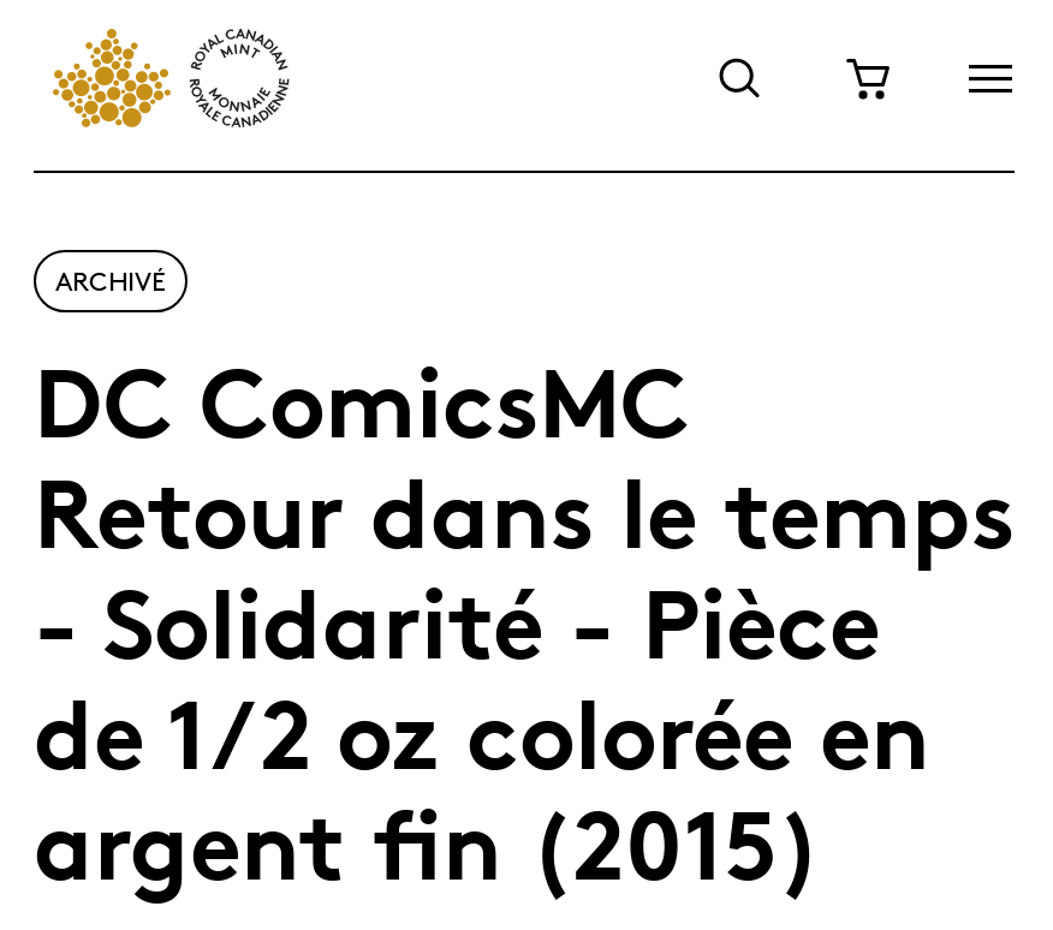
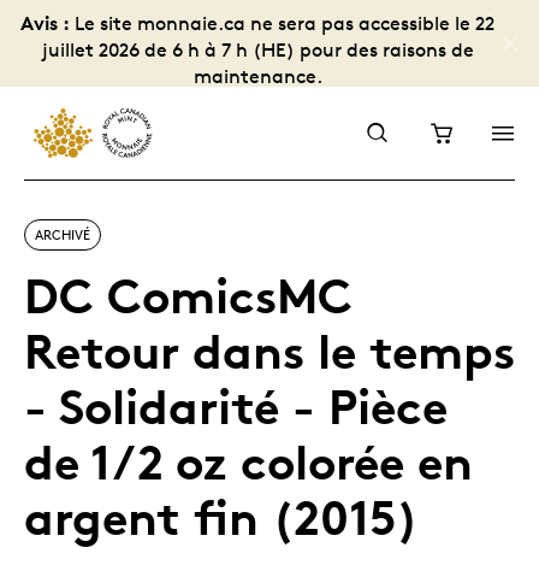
none -> [20,11,494,88] Avis : Le site monnaie.ca ne sera pas accessible le 22 | juillet 2026 de 6 h à 7 h (HE) pour des raisons de | maintenance.

